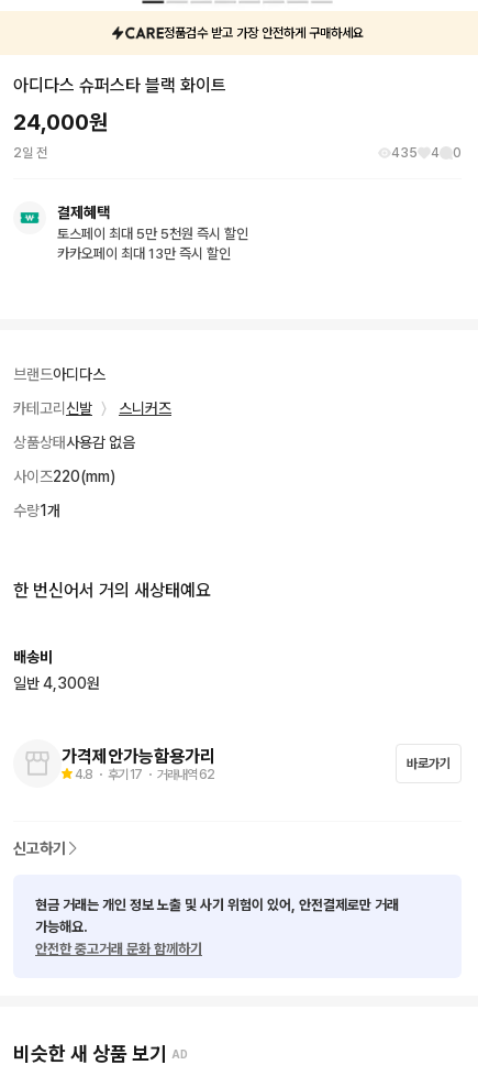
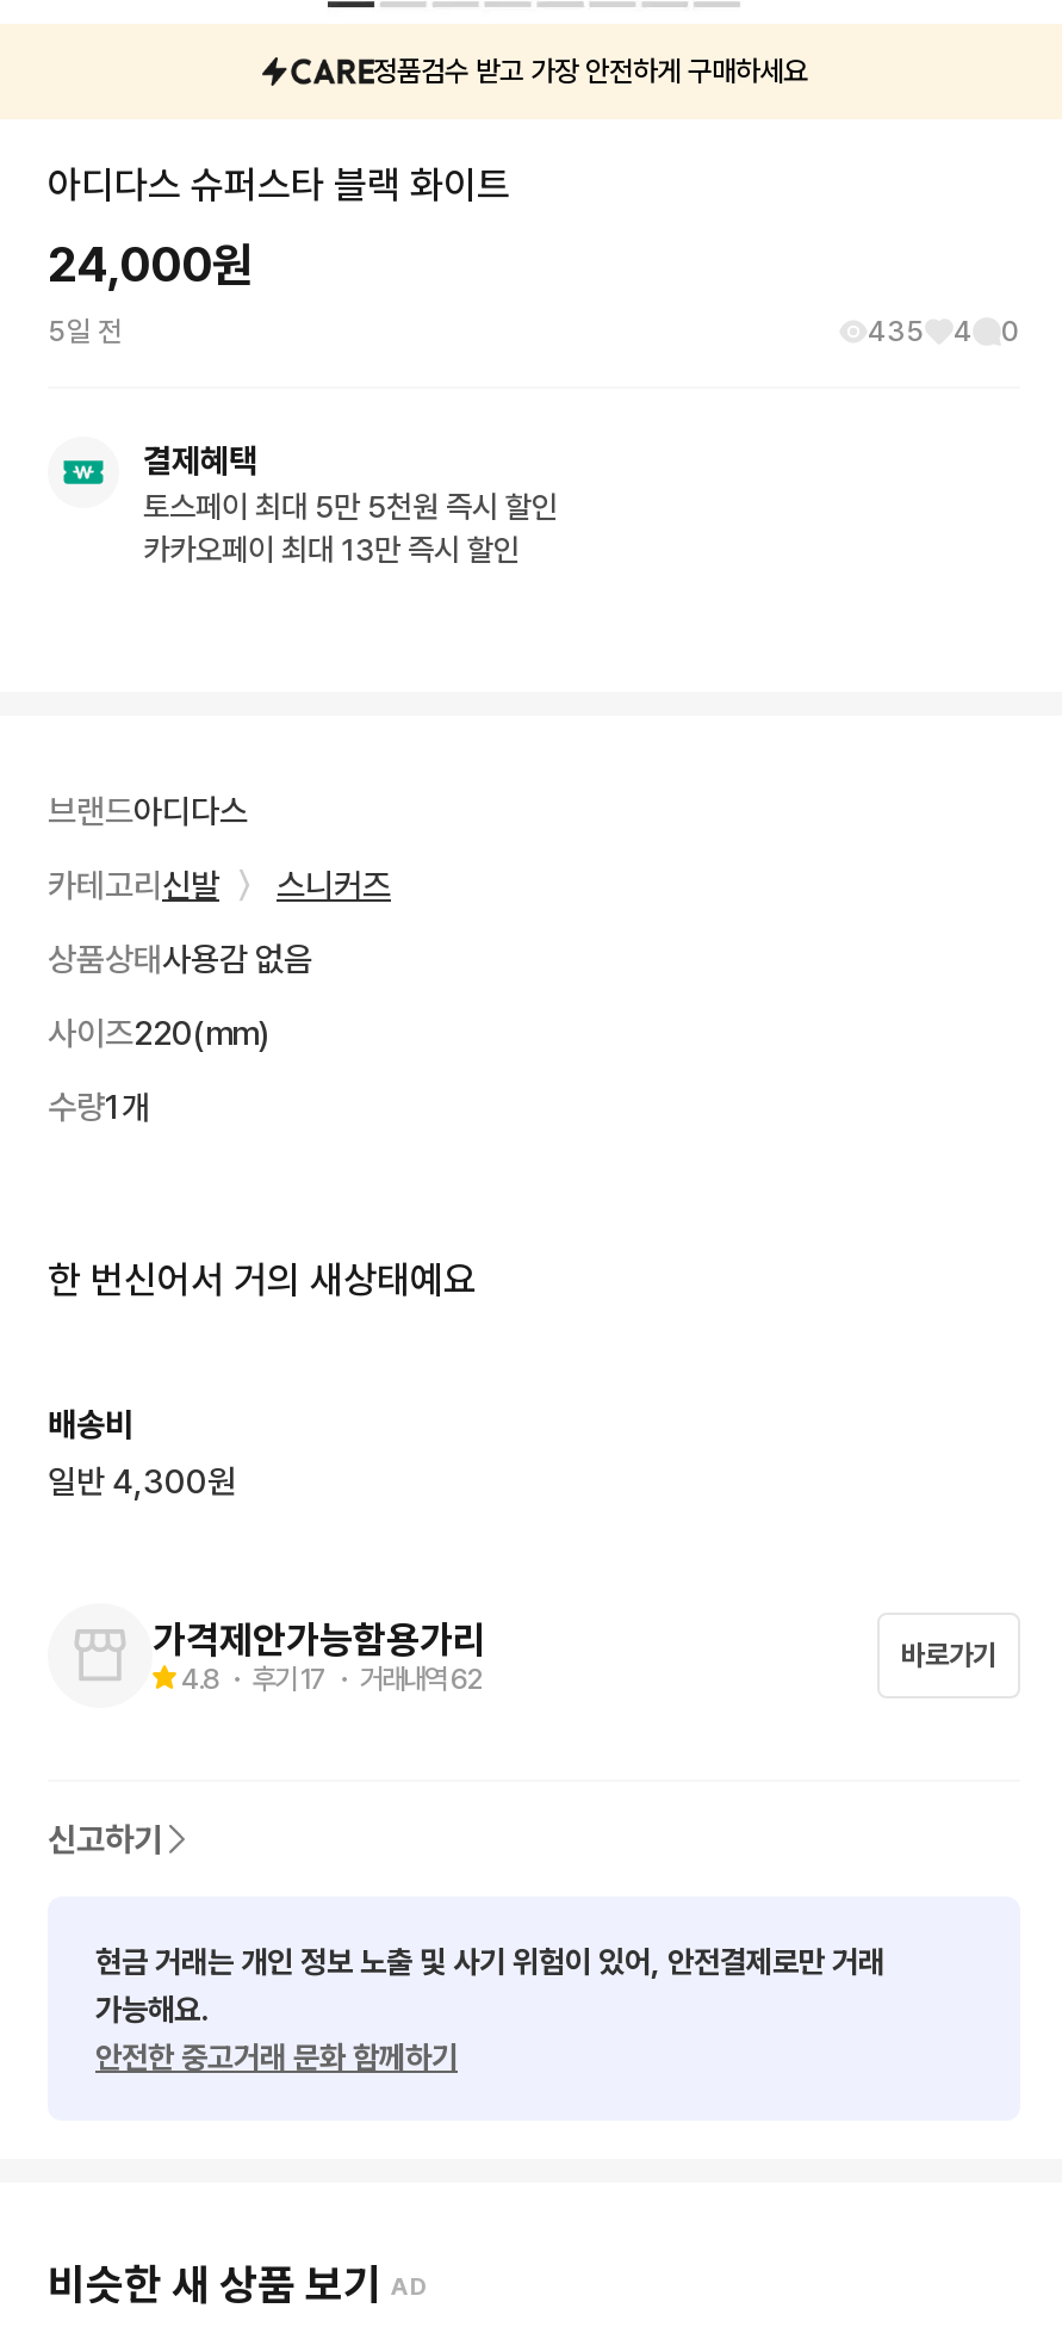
[13,145,47,161] 2일 전 -> [48,315,122,348] 5일 전

